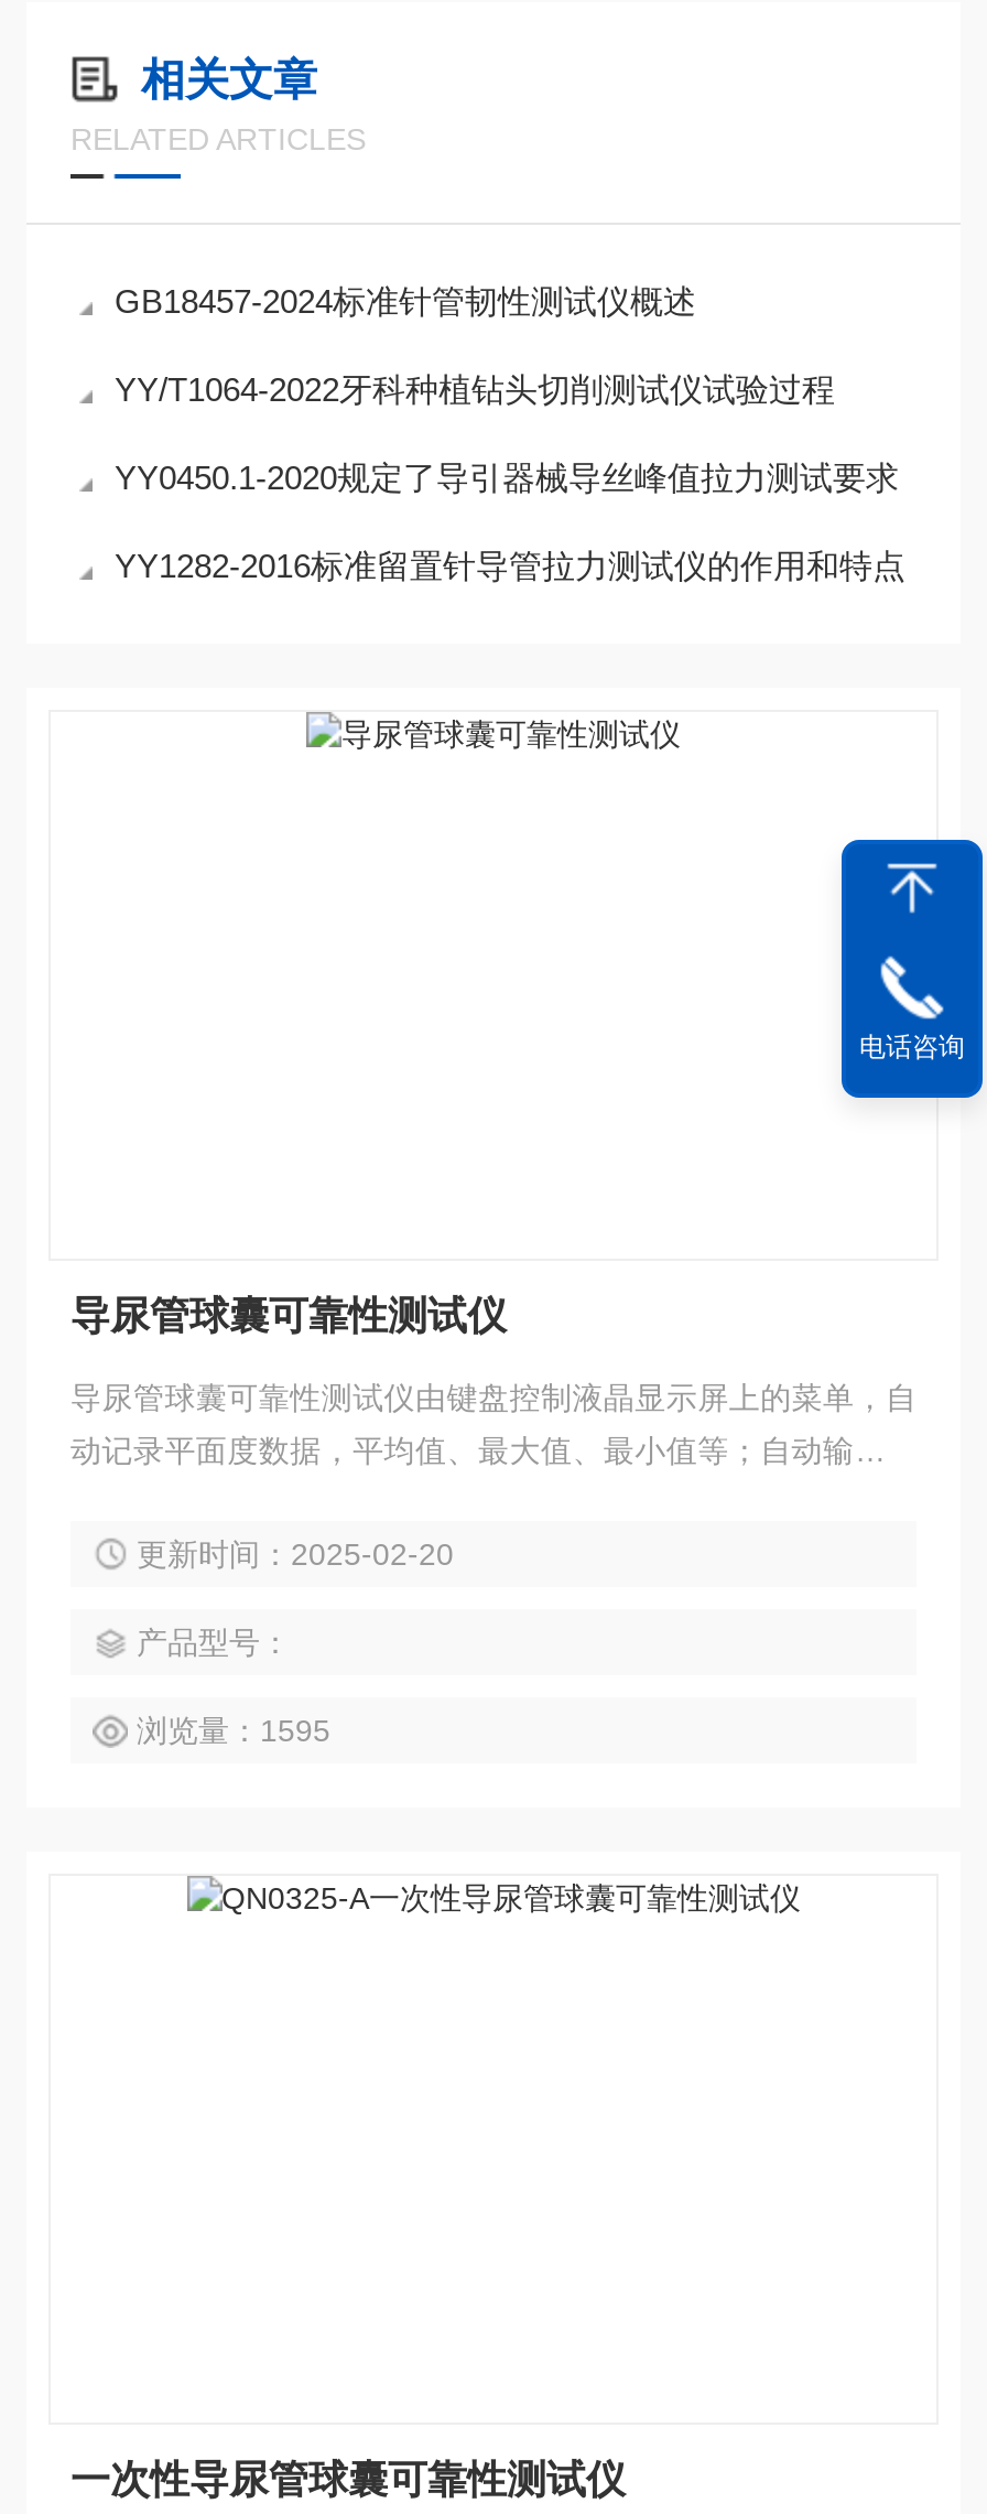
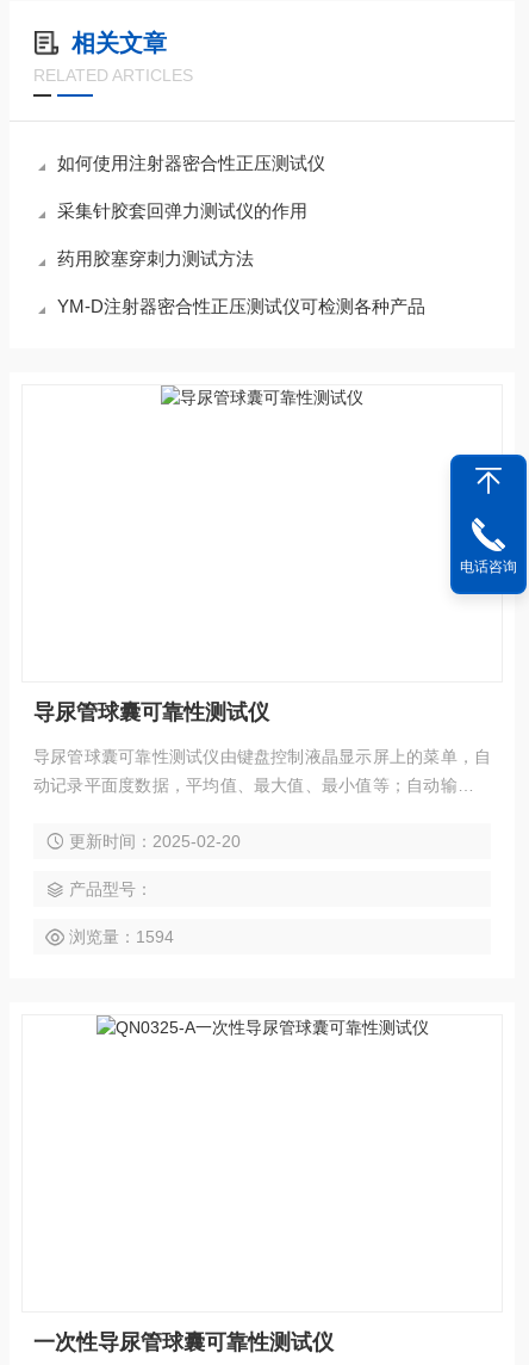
[115,282,696,320] GB18457-2024标准针管韧性测试仪概述 -> [57,153,325,173] 如何使用注射器密合性正压测试仪
[115,370,835,408] YY/T1064-2022牙科种植钻头切削测试仪试验过程 -> [57,200,307,221] 采集针胶套回弹力测试仪的作用
[115,458,899,496] YY0450.1-2020规定了导引器械导丝峰值拉力测试要求 -> [57,248,254,268] 药用胶塞穿刺力测试方法
[115,547,905,584] YY1282-2016标准留置针导管拉力测试仪的作用和特点 -> [57,296,425,316] YM-D注射器密合性正压测试仪可检测各种产品
[137,1713,330,1748] 浏览量：1595 -> [69,927,174,946] 浏览量：1594

